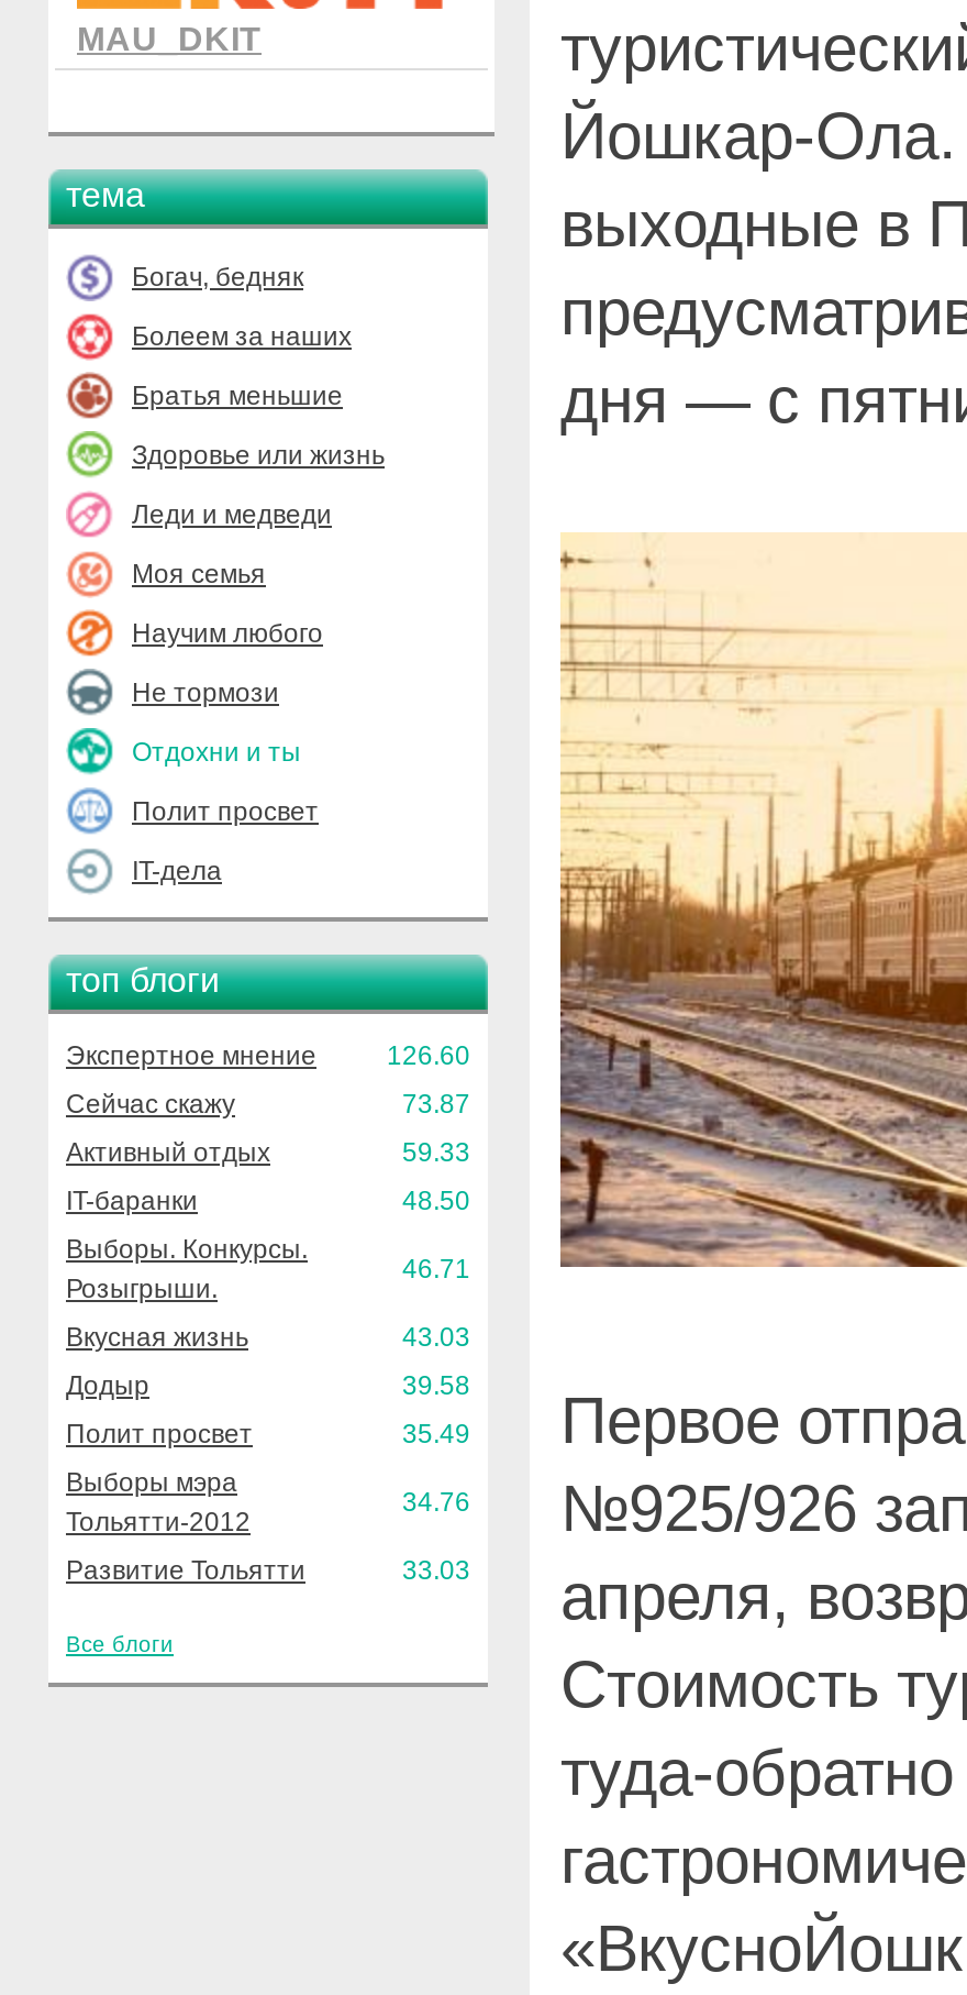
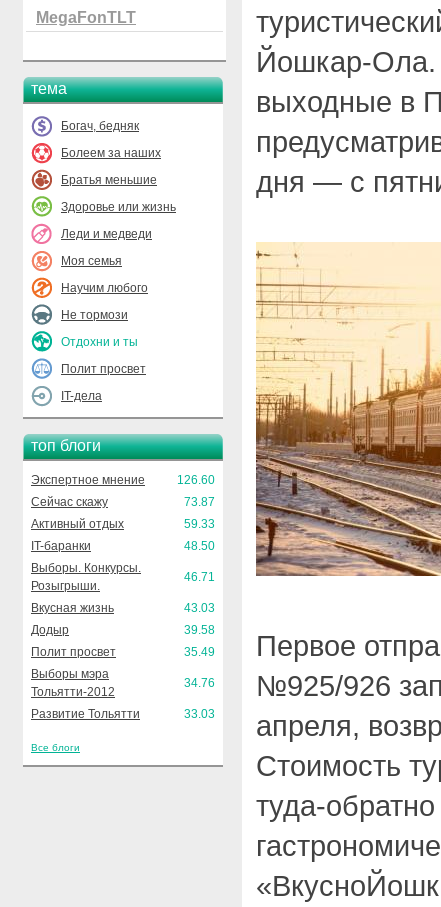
[77,20,262,57] MAU_DKIT -> [36,9,136,26] MegaFonTLT

